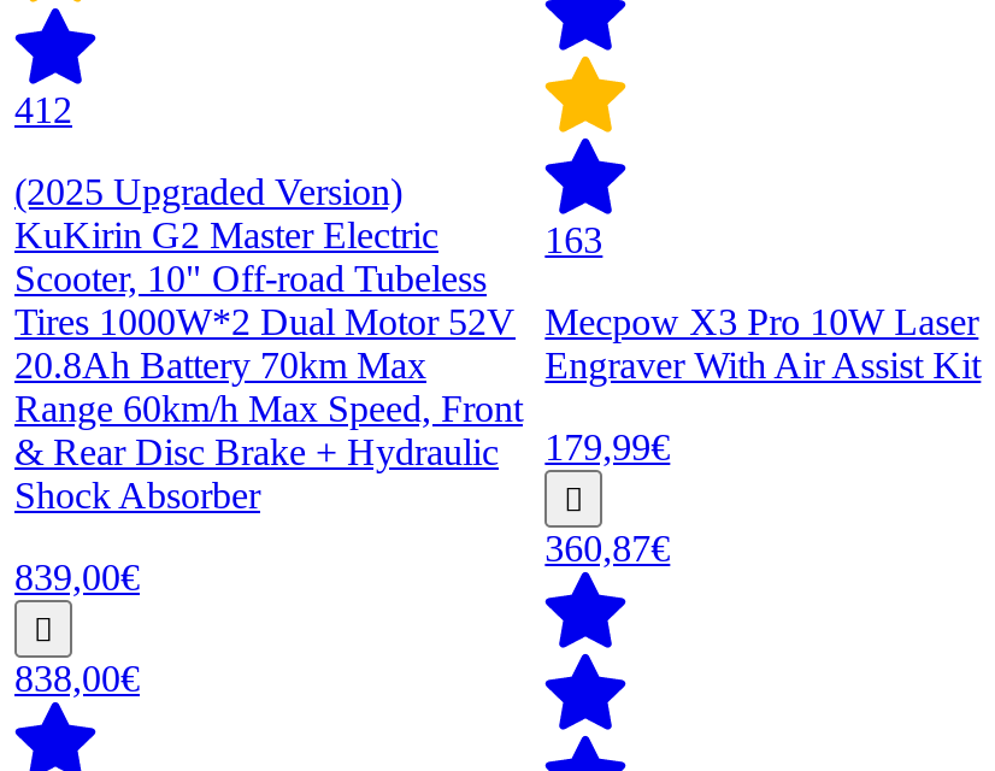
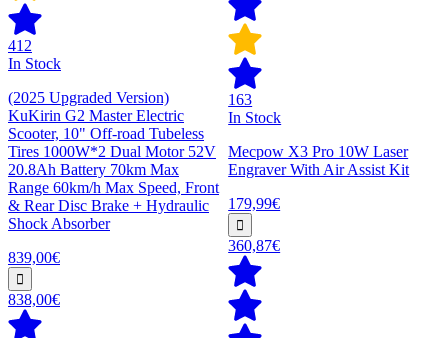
none -> [8,55,61,72] In Stock
none -> [228,109,281,126] In Stock

